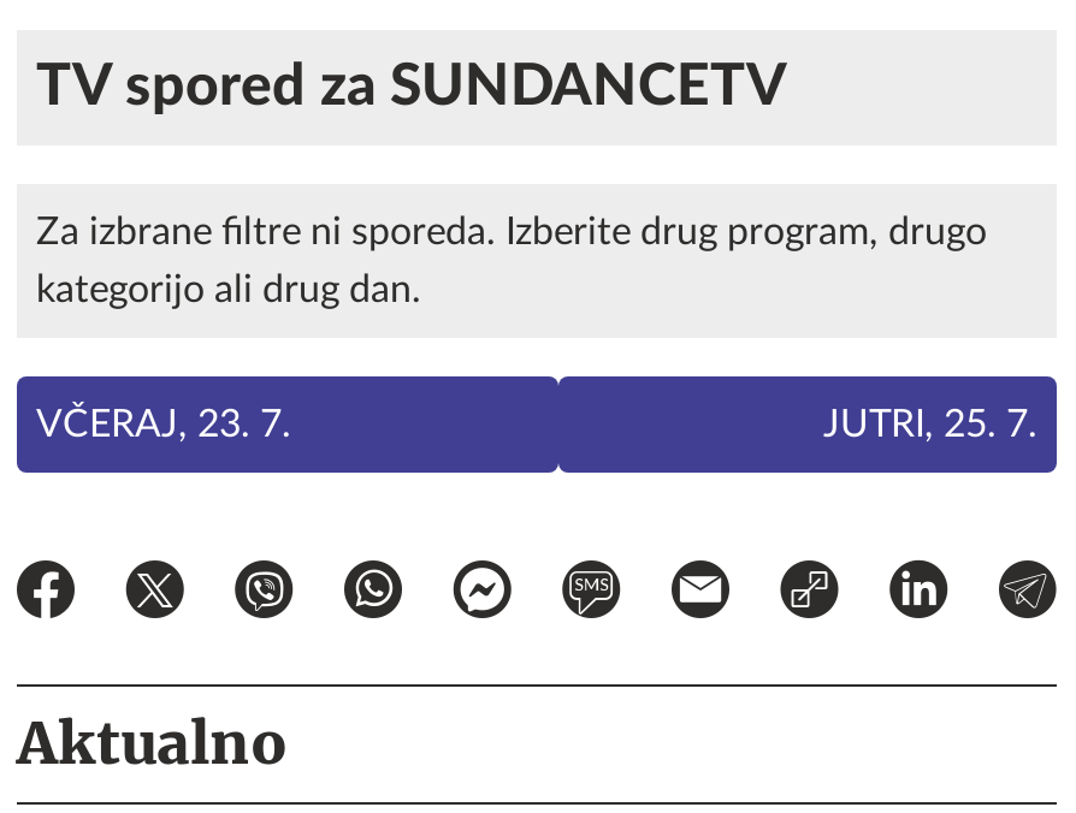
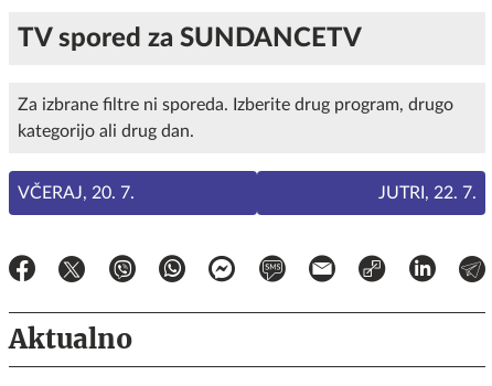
[36,405,291,444] VČERAJ, 23. 7. -> [18,184,135,202] VČERAJ, 20. 7.
[823,405,1037,444] JUTRI, 25. 7. -> [378,184,477,202] JUTRI, 22. 7.

